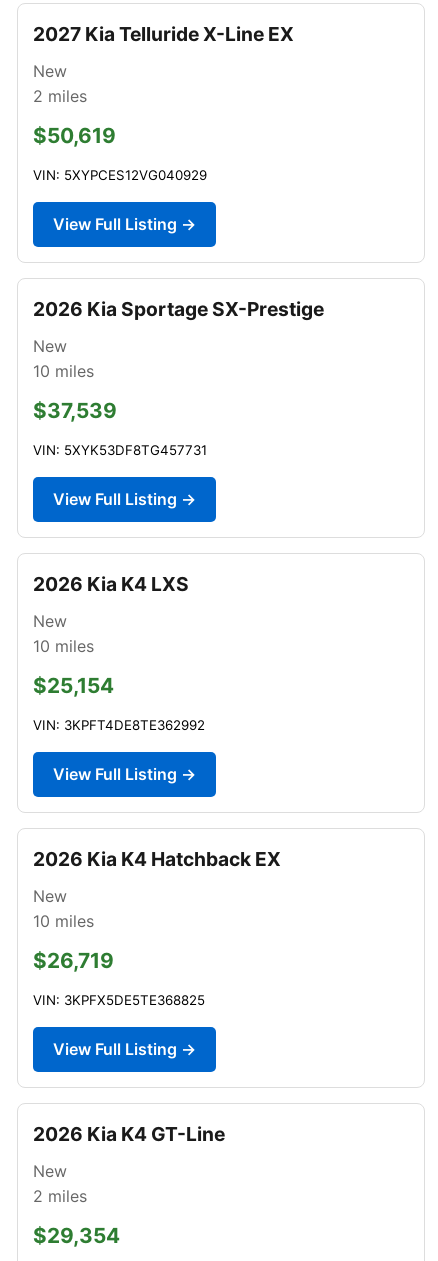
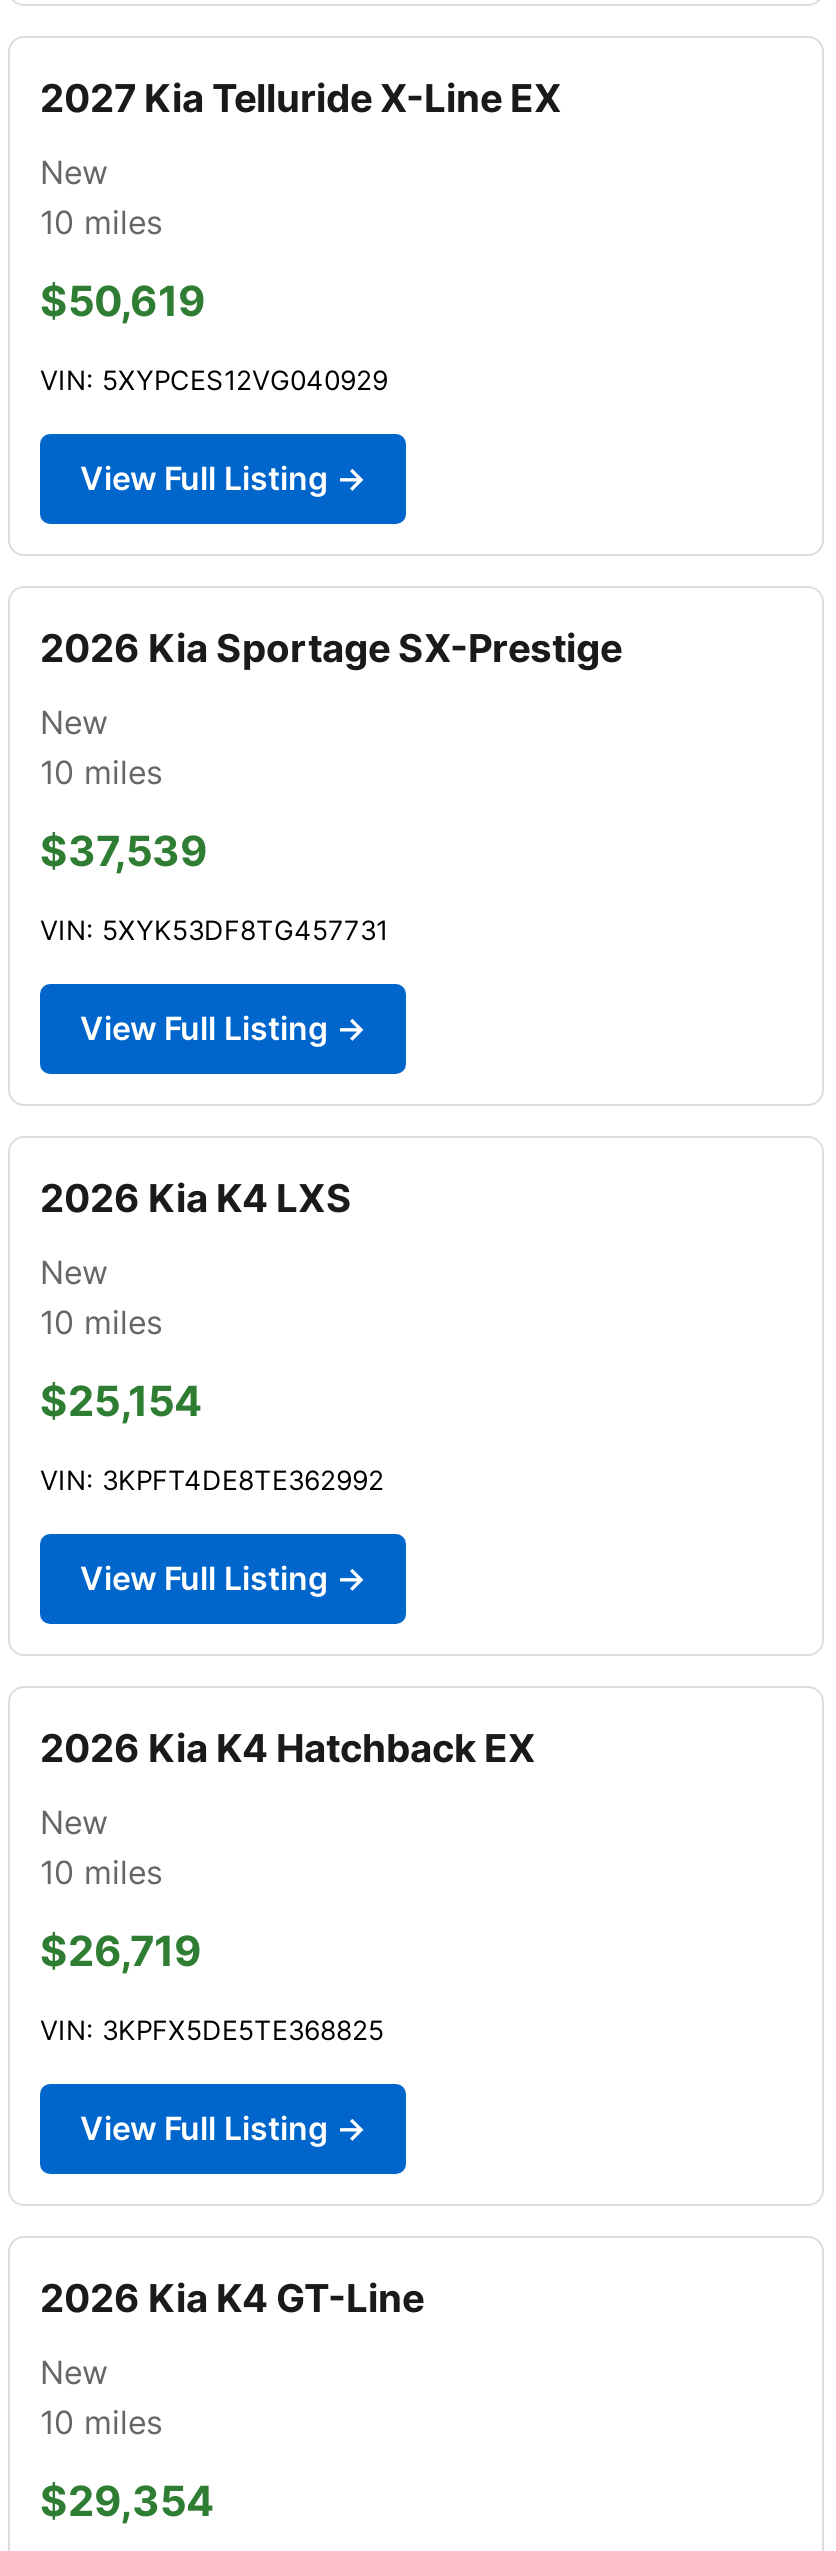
[33,86,87,106] 2 miles -> [40,202,162,242] 10 miles
[33,1186,87,1206] 2 miles -> [40,2402,162,2442] 10 miles

